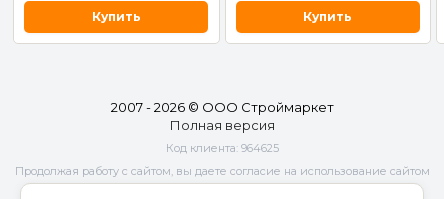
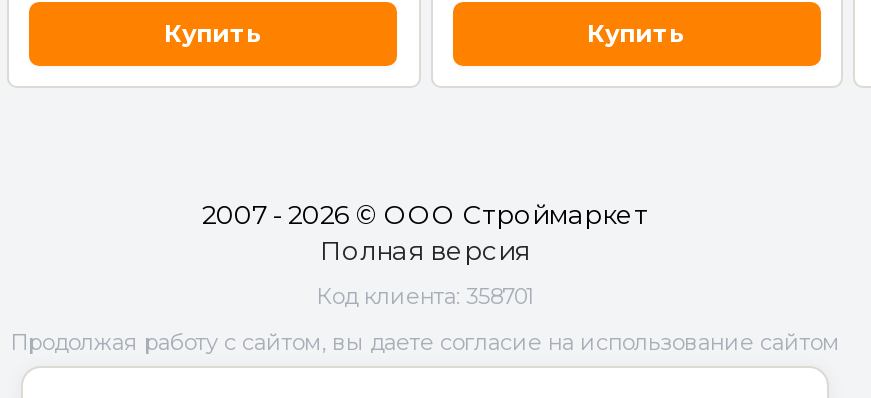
[165,141,278,155] Код клиента: 964625 -> [316,281,534,309] Код клиента: 358701

